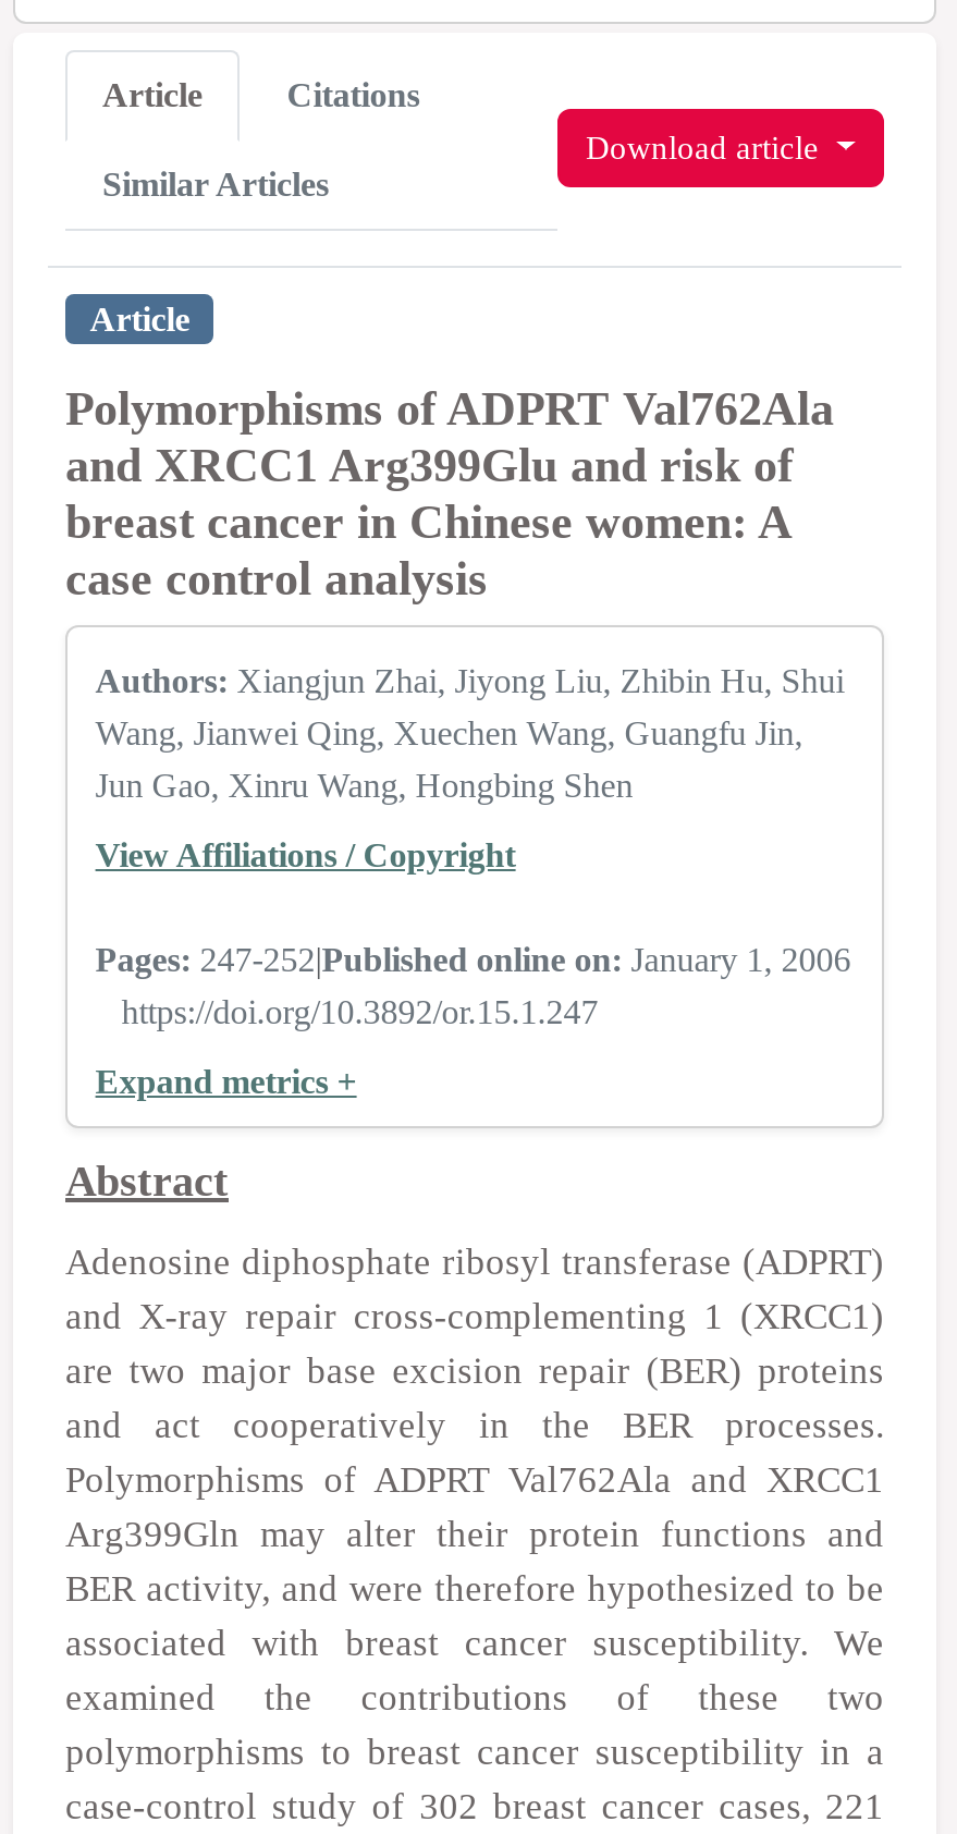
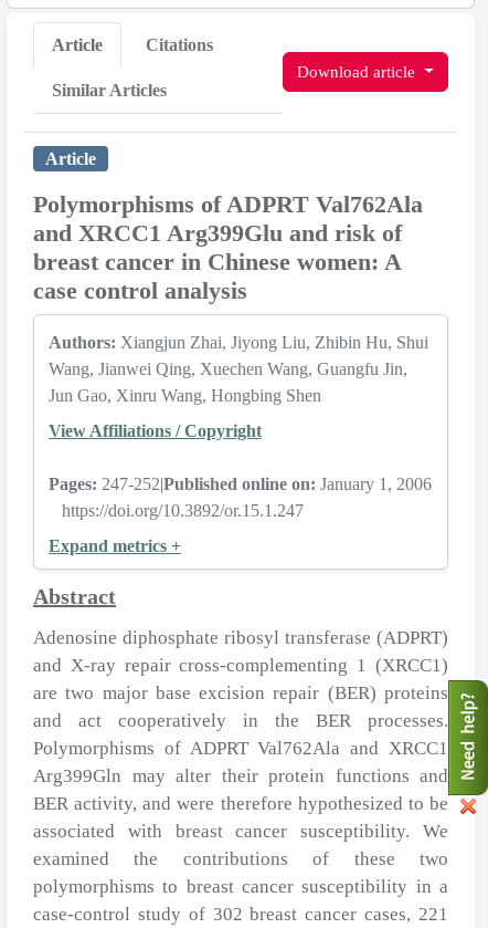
none -> [447,679,485,815] [image]

